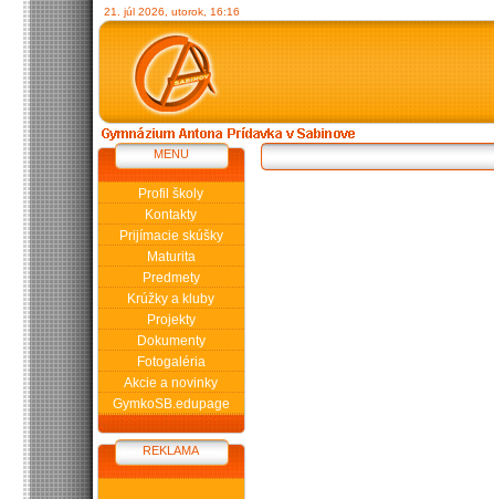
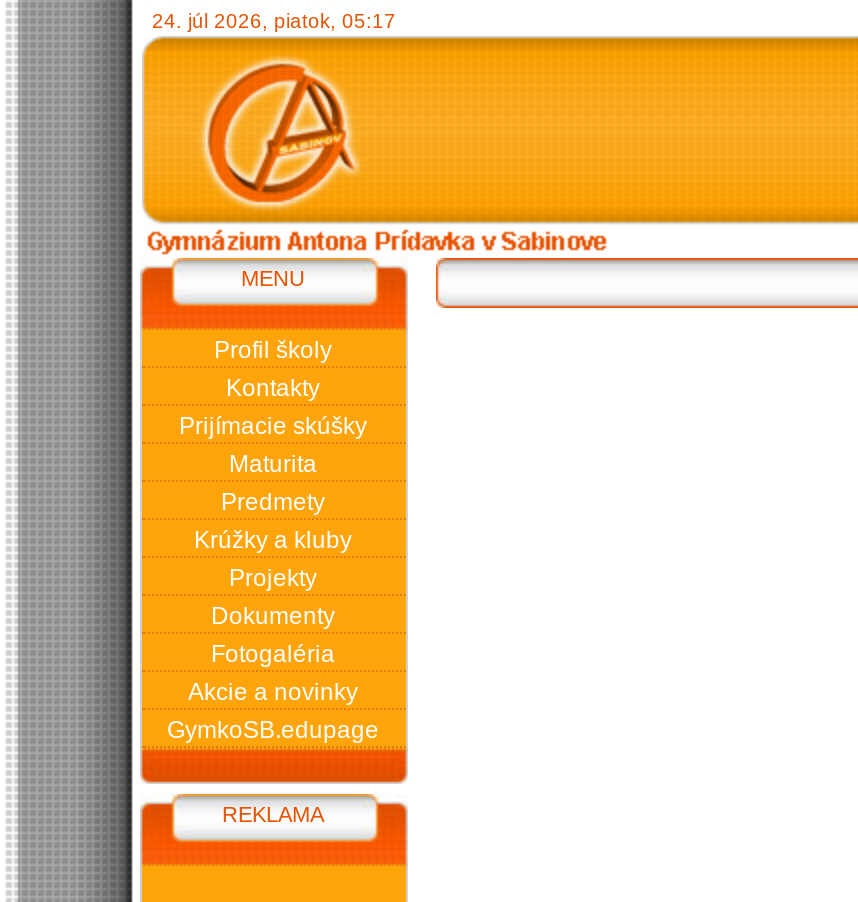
[104,6,240,18] 21. júl 2026, utorok, 16:16 -> [152,10,396,32] 24. júl 2026, piatok, 05:17

